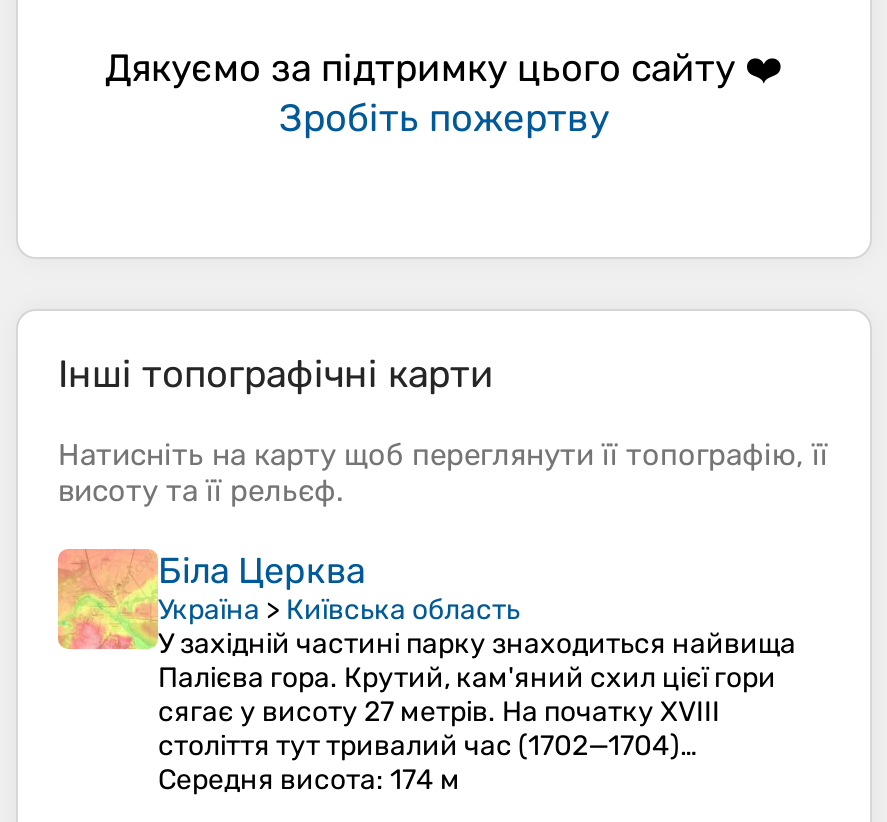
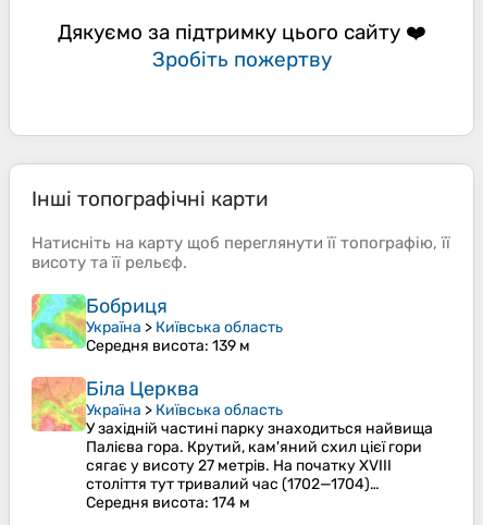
none -> [30,293,283,355] [image] | Бобриця | Україна > Київська область | Середня висота: 139 м

